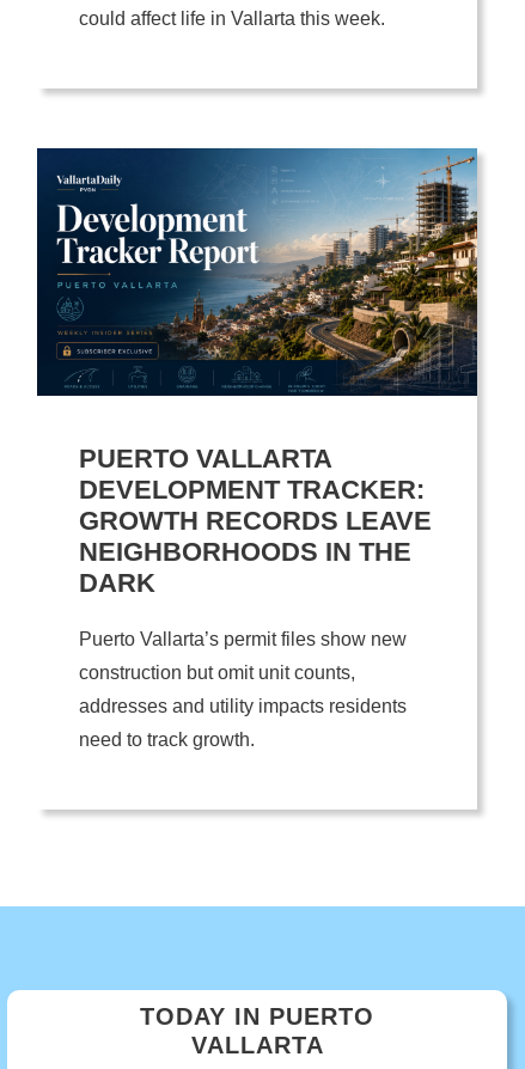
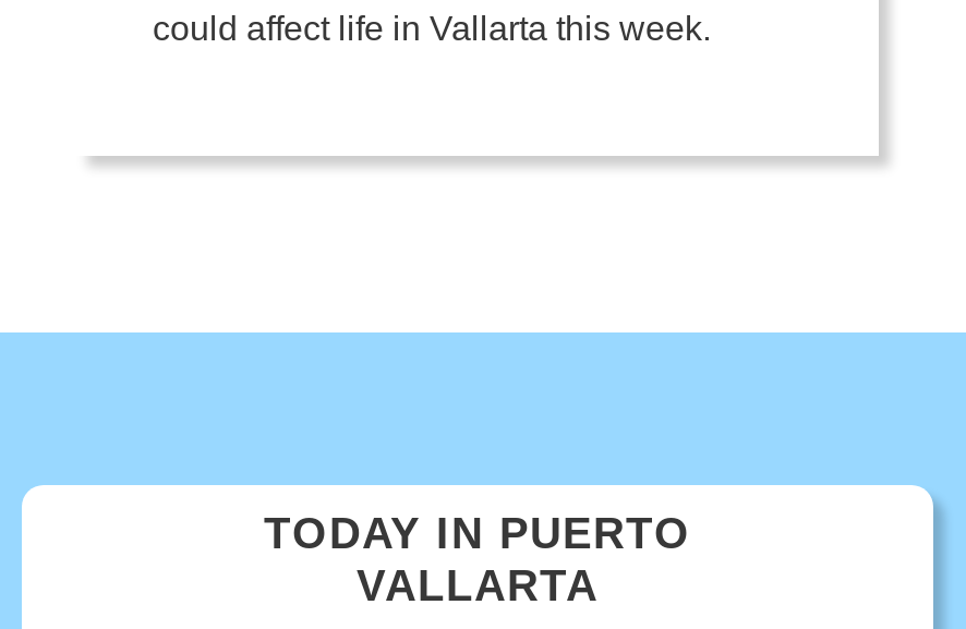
[36,147,478,749] [image] | PUERTO VALLARTA | DEVELOPMENT TRACKER: | GROWTH RECORDS LEAVE | NEIGHBORHOODS IN THE | DARK | Puerto Vallarta’s permit files show new | construction but omit unit counts, | addresses and utility impacts residents | need to track growth. -> none

